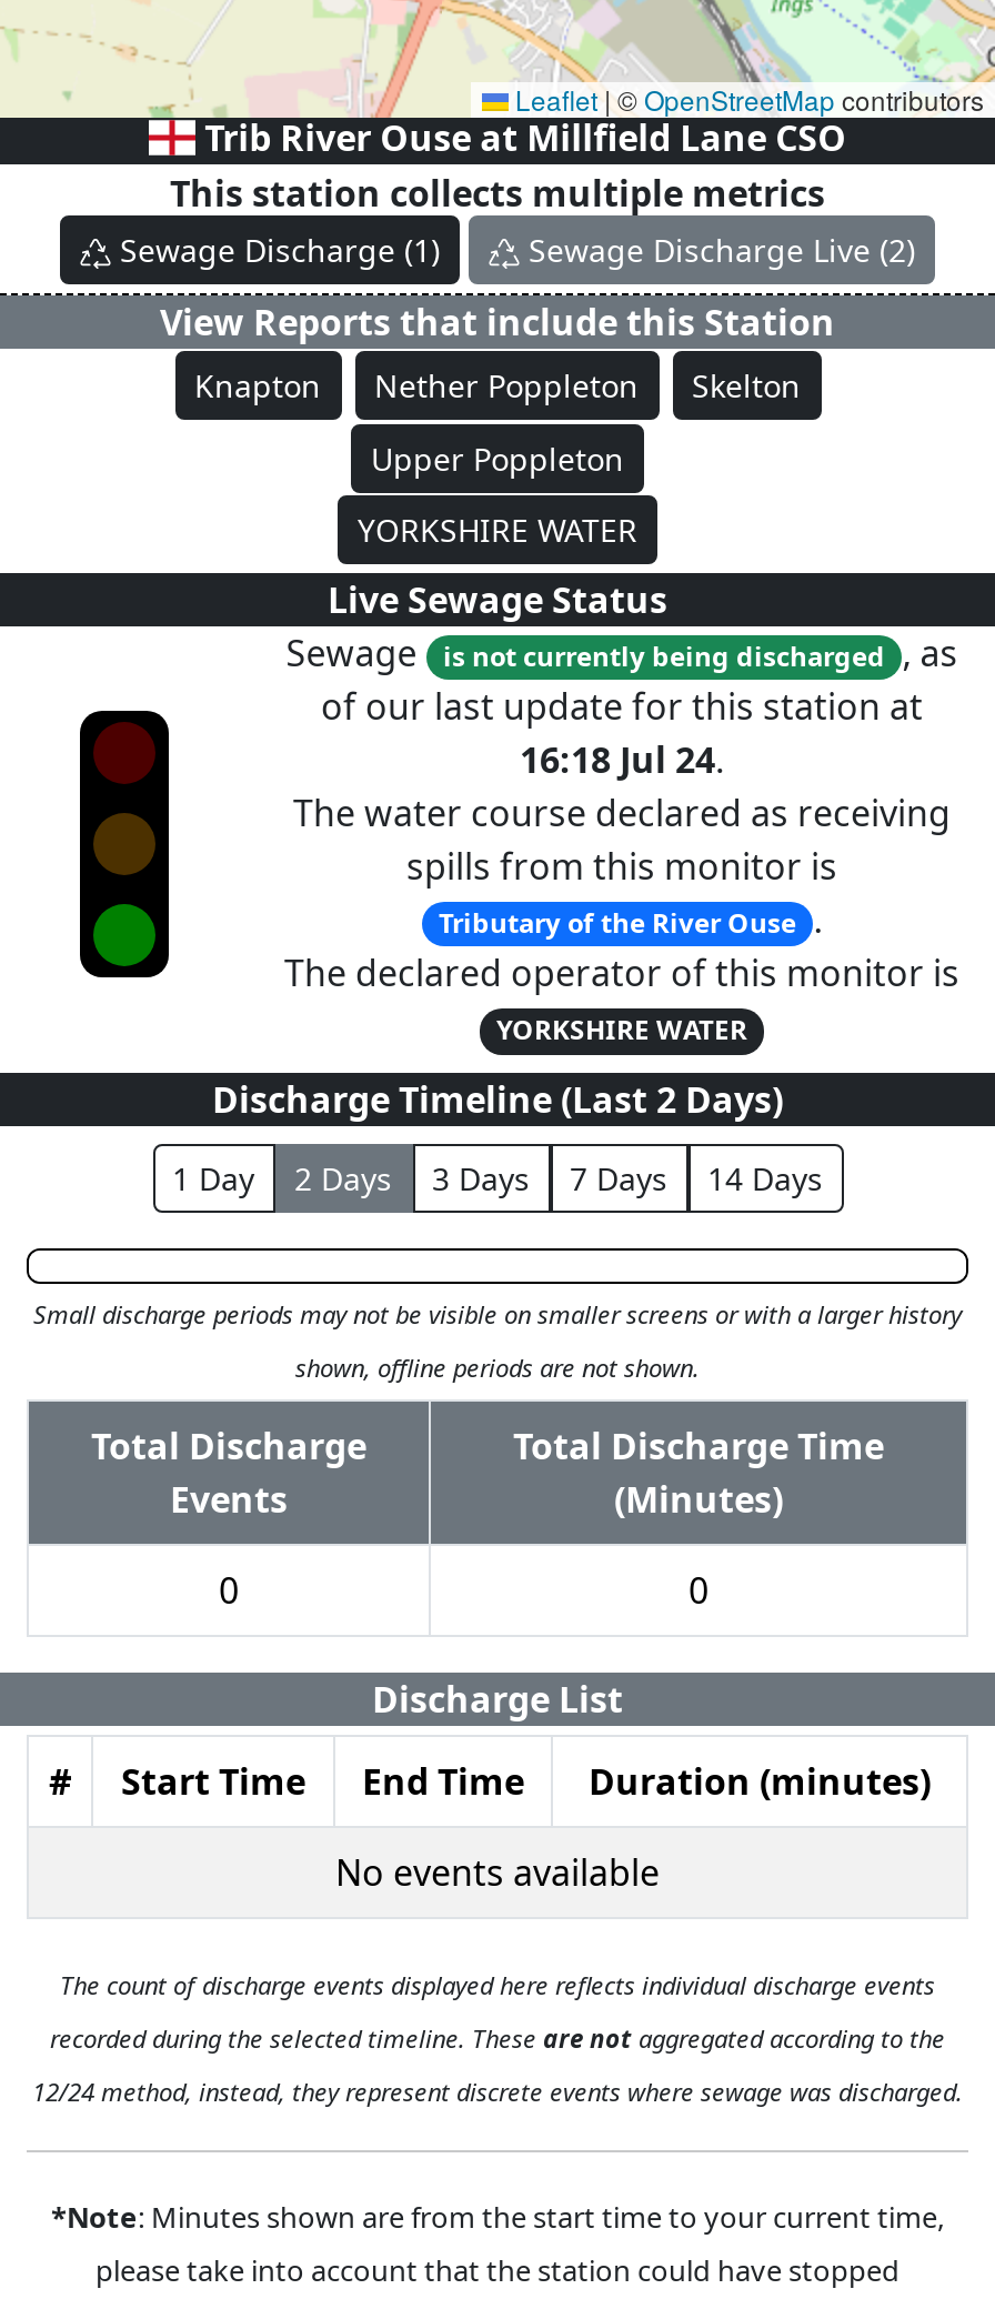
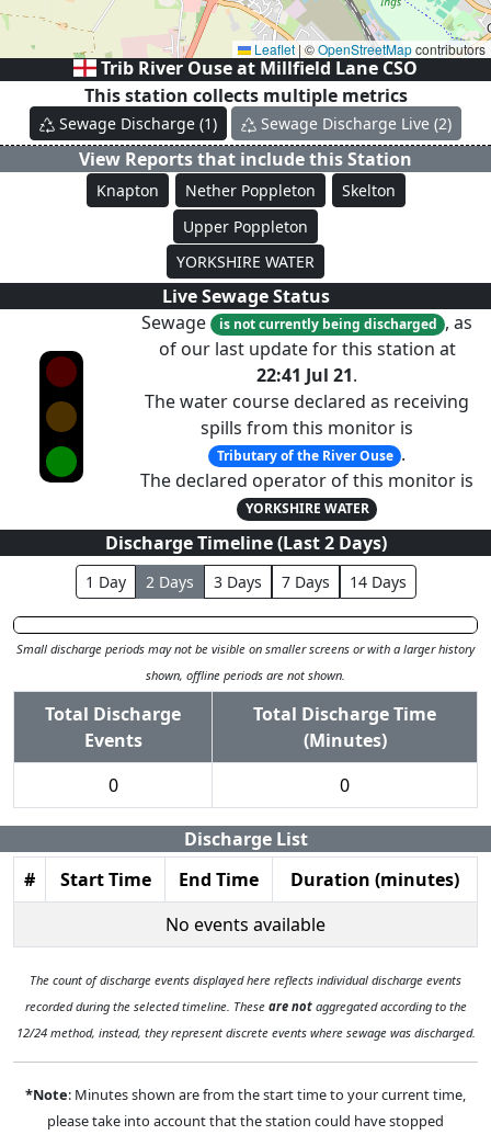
[520,736,724,785] 16:18 Jul 24. -> [256,363,357,387] 22:41 Jul 21.

